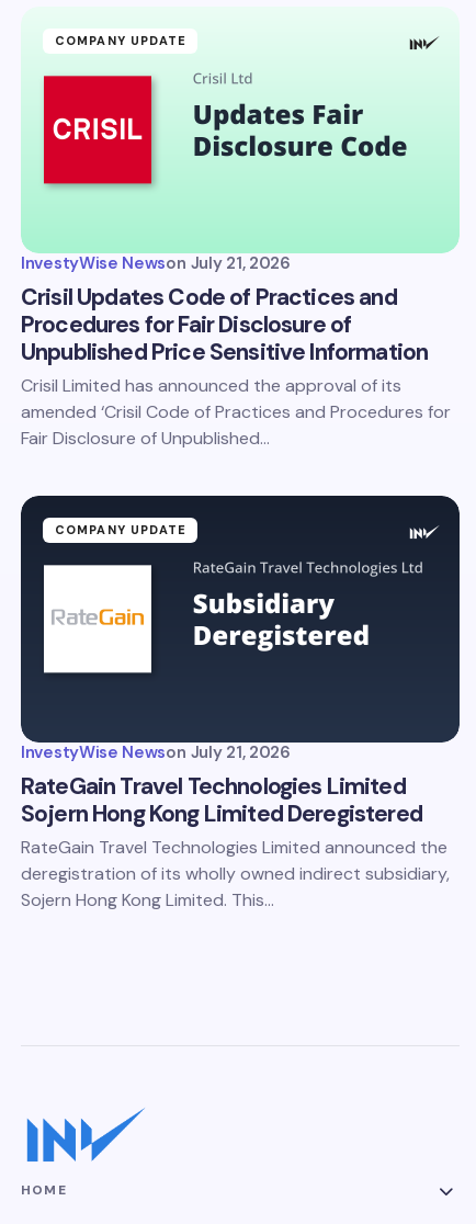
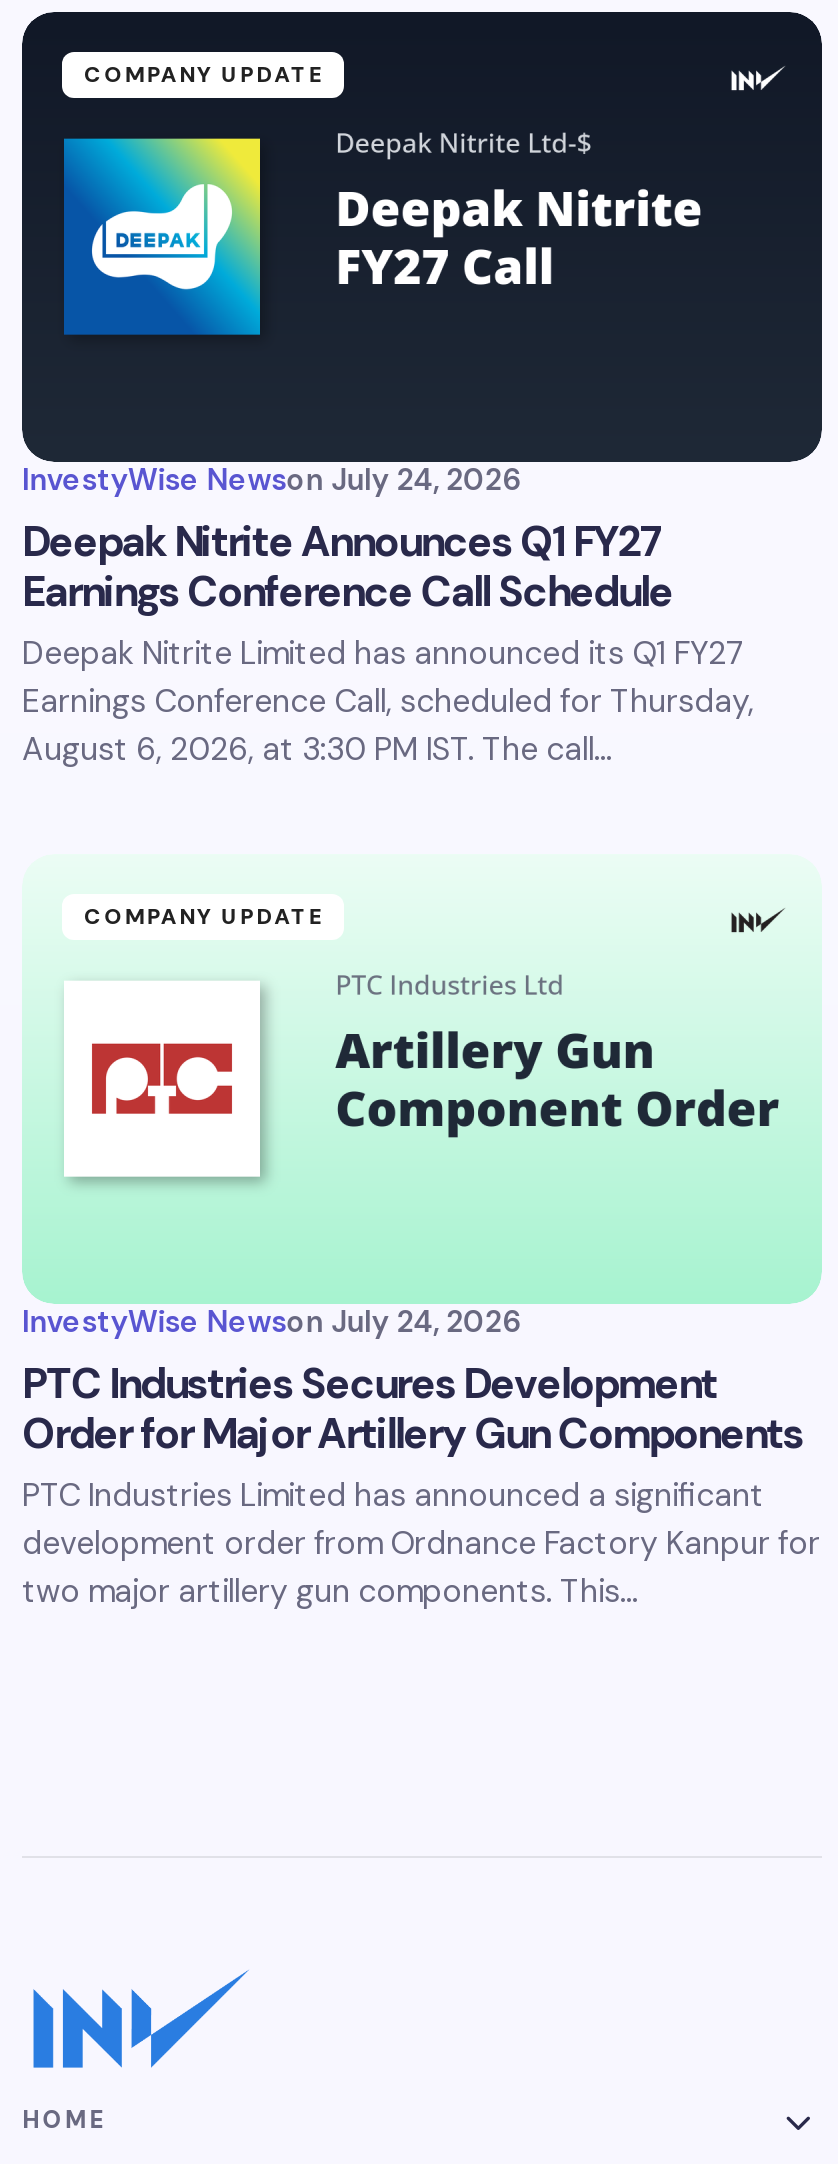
[21,7,460,450] [image] | InvestyWise Newson July 21, 2026 | Crisil Updates Code of Practices and | Procedures for Fair Disclosure of | Unpublished Price Sensitive Information | Crisil Limited has announced the approval of its | amended ‘Crisil Code of Practices and Procedures for | Fair Disclosure of Unpublished… -> [20,10,824,770] [image] | InvestyWise Newson July 24, 2026 | Deepak Nitrite Announces Q1 FY27 | Earnings Conference Call Schedule | Deepak Nitrite Limited has announced its Q1 FY27 | Earnings Conference Call, scheduled for Thursday, | August 6, 2026, at 3:30 PM IST. The call…
[20,495,461,911] [image] | InvestyWise Newson July 21, 2026 | RateGain Travel Technologies Limited | Sojern Hong Kong Limited Deregistered | RateGain Travel Technologies Limited announced the | deregistration of its wholly owned indirect subsidiary, | Sojern Hong Kong Limited. This… -> [22,904,822,1612] [image] | InvestyWise Newson July 24, 2026 | PTC Industries Secures Development | Order for Major Artillery Gun Components | PTC Industries Limited has announced a significant | development order from Ordnance Factory Kanpur for | two major artillery gun components. This…

